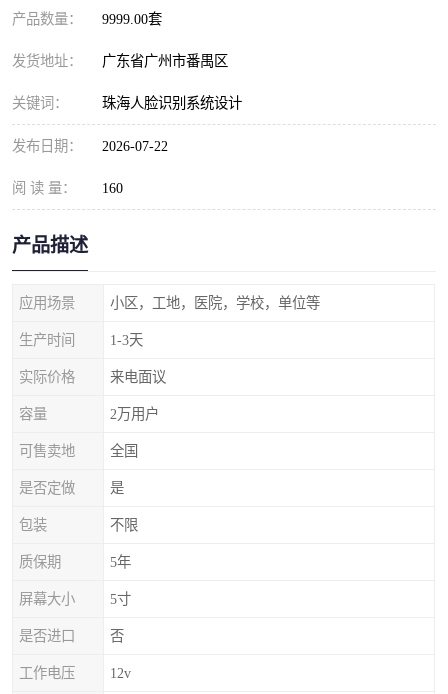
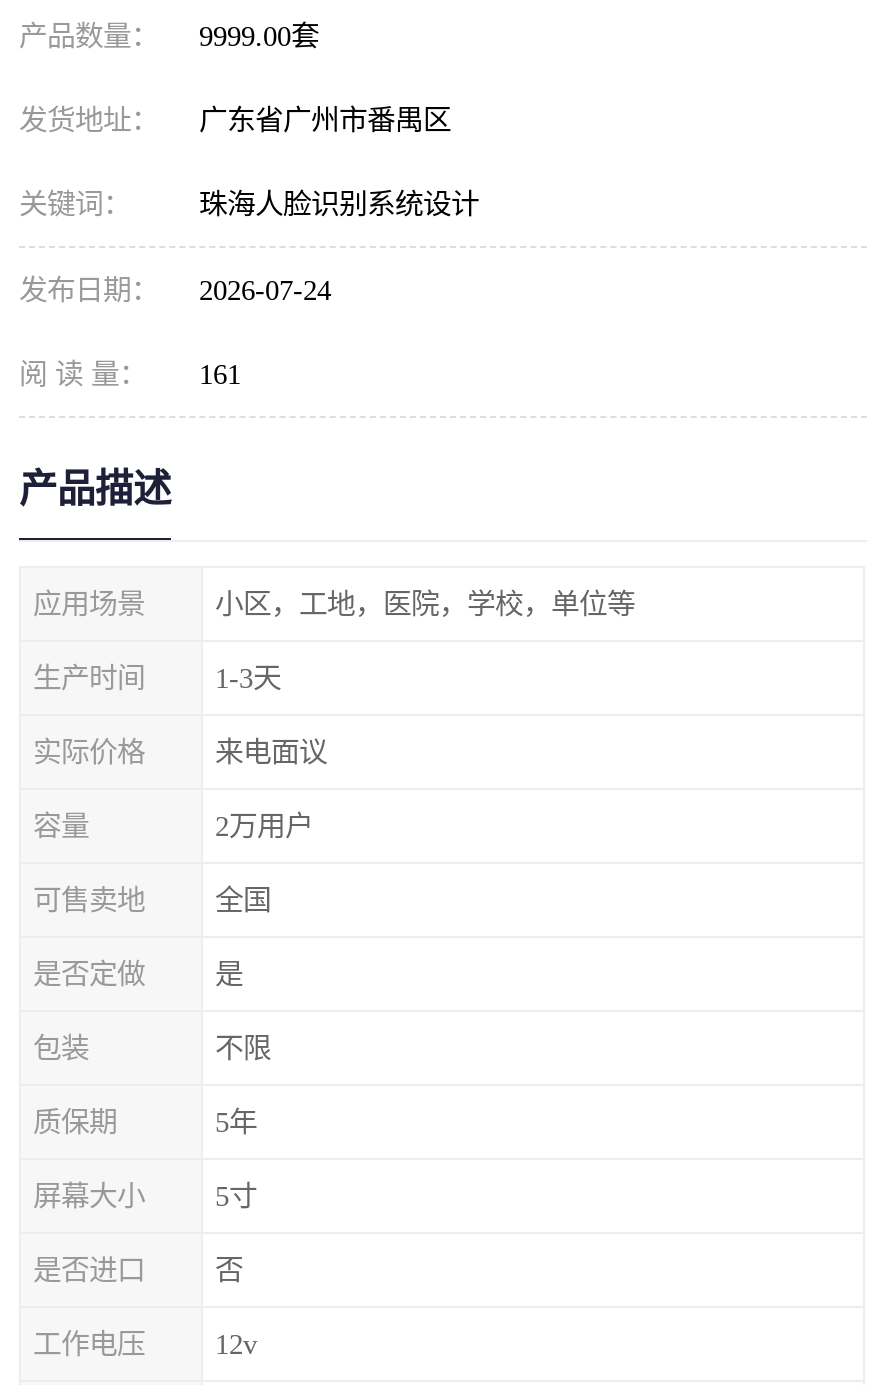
[12,138,168,154] 发布日期： 2026-07-22 -> [19,274,331,306] 发布日期： 2026-07-24
[12,180,123,196] 阅 读 量： 160 -> [19,358,241,390] 阅 读 量： 161

